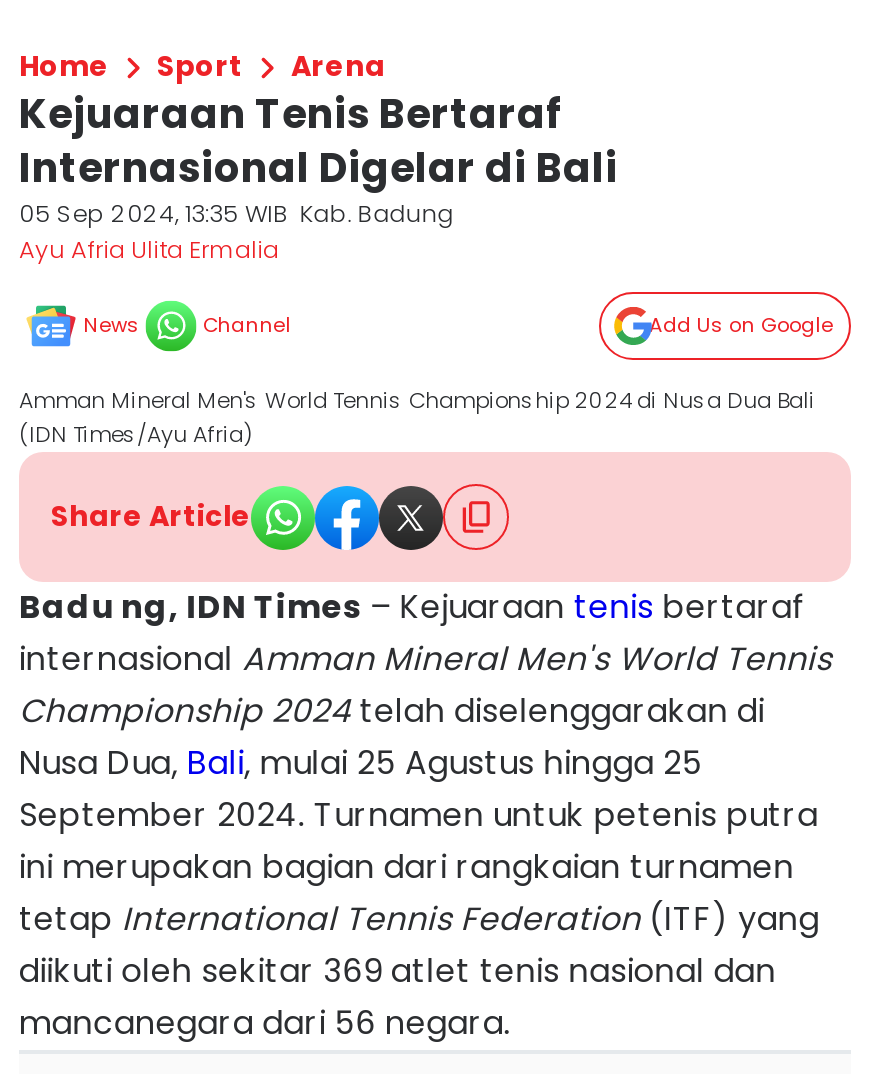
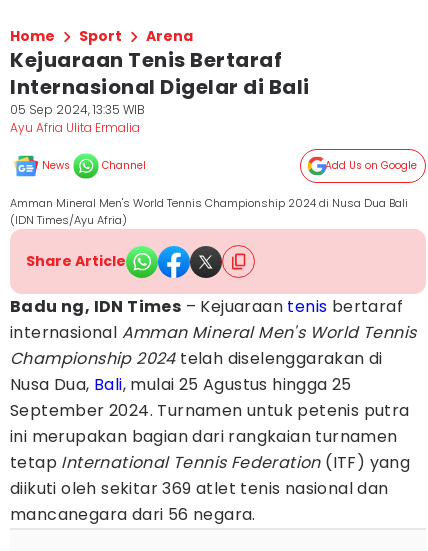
[19,196,453,230] 05 Sep 2024, 13:35 WIB Kab. Badung -> [10,101,145,118] 05 Sep 2024, 13:35 WIB

